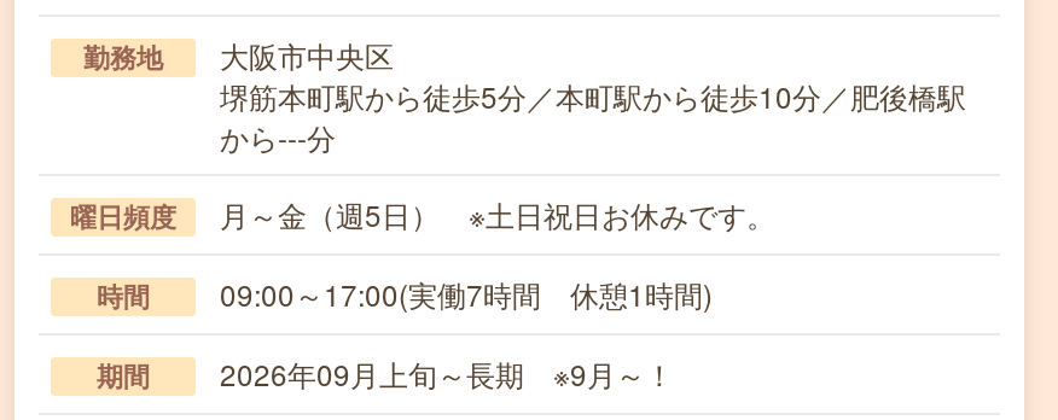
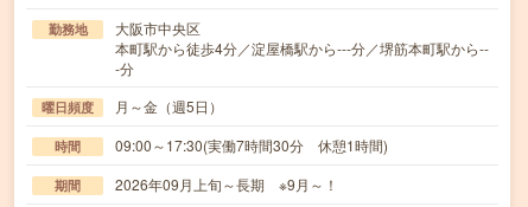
[220,75,966,157] 堺筋本町駅から徒歩5分／本町駅から徒歩10分／肥後橋駅 | から---分 -> [115,38,489,78] 本町駅から徒歩4分／淀屋橋駅から---分／堺筋本町駅から-- | -分
[220,193,775,234] 月～金（週5日） ※土日祝日お休みです。 -> [115,96,223,116] 月～金（週5日）
[220,273,713,314] 09:00～17:00(実働7時間 休憩1時間) -> [115,135,388,155] 09:00～17:30(実働7時間30分 休憩1時間)

